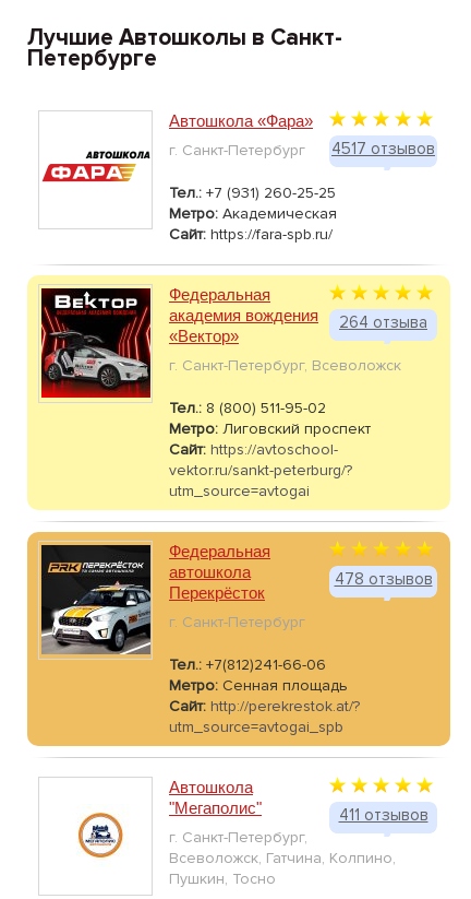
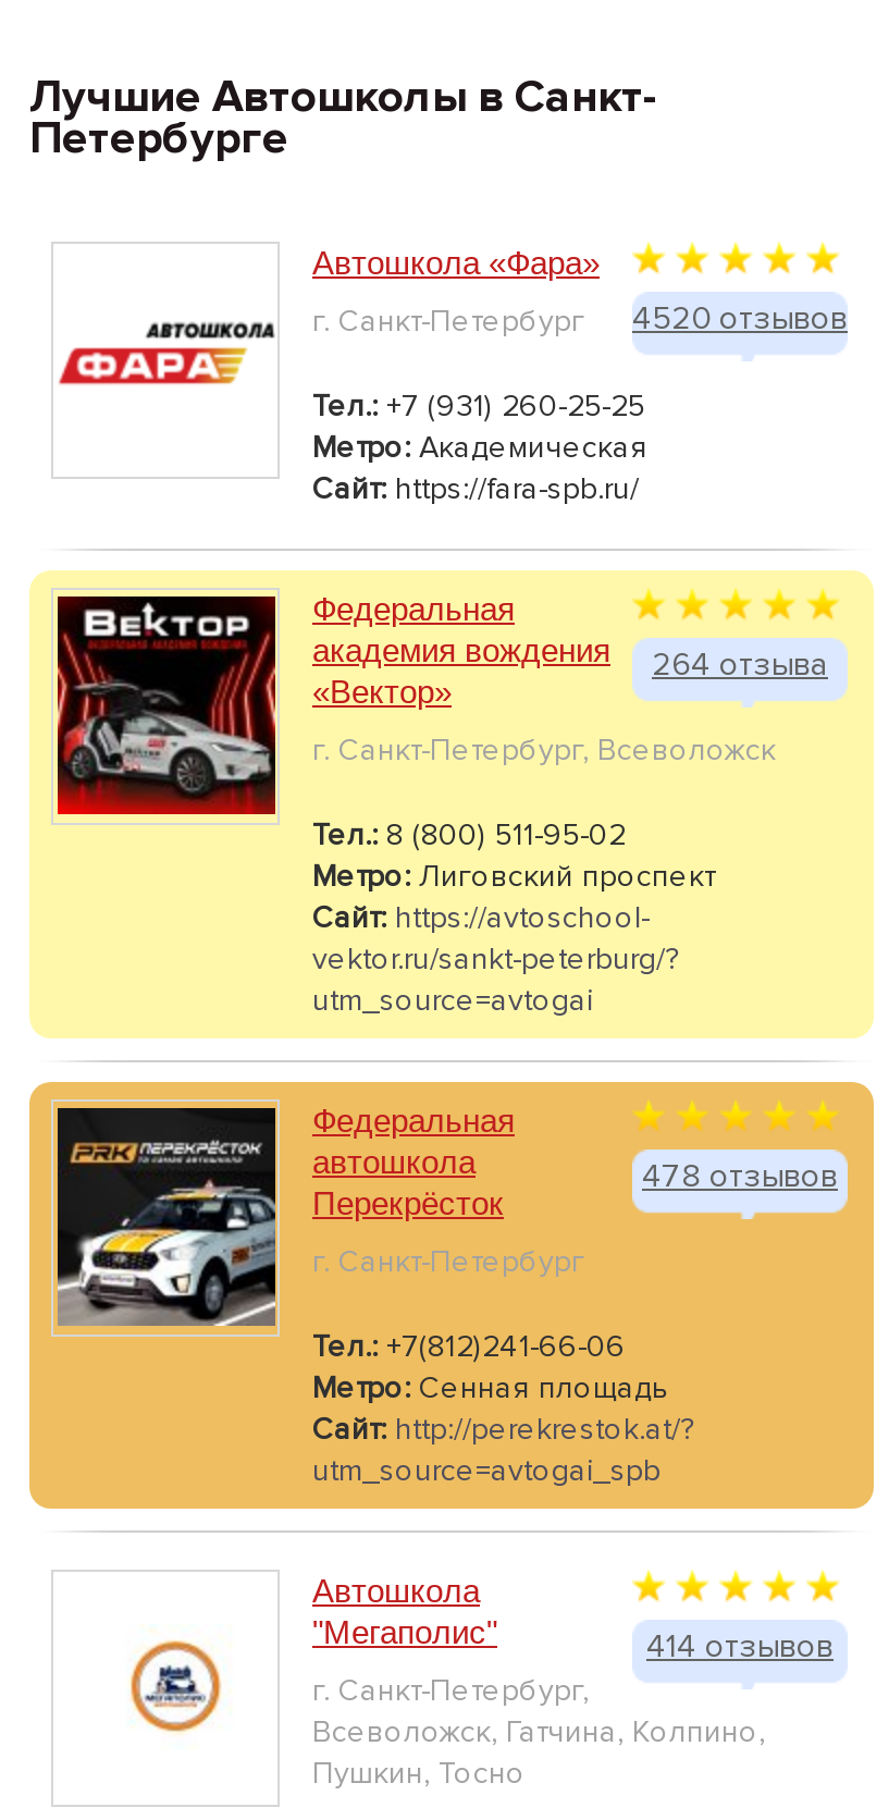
[169,139,435,160] г. Санкт-Петербург 4517 отзывов -> [312,299,848,340] г. Санкт-Петербург 4520 отзывов
[339,805,428,825] 411 отзывов -> [646,1627,834,1666] 414 отзывов

